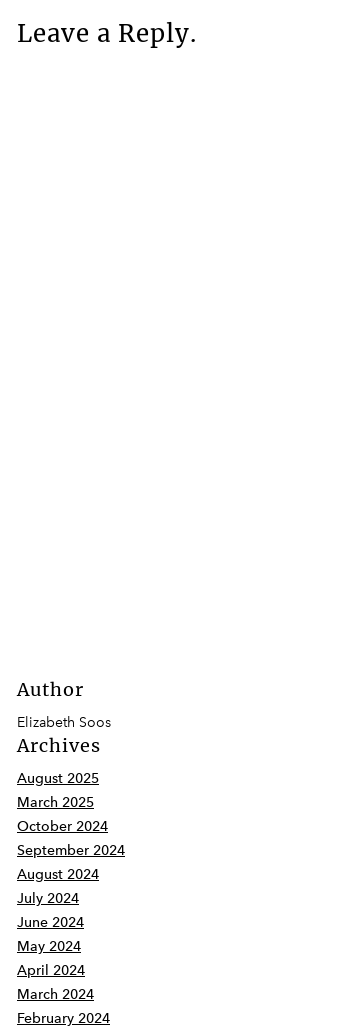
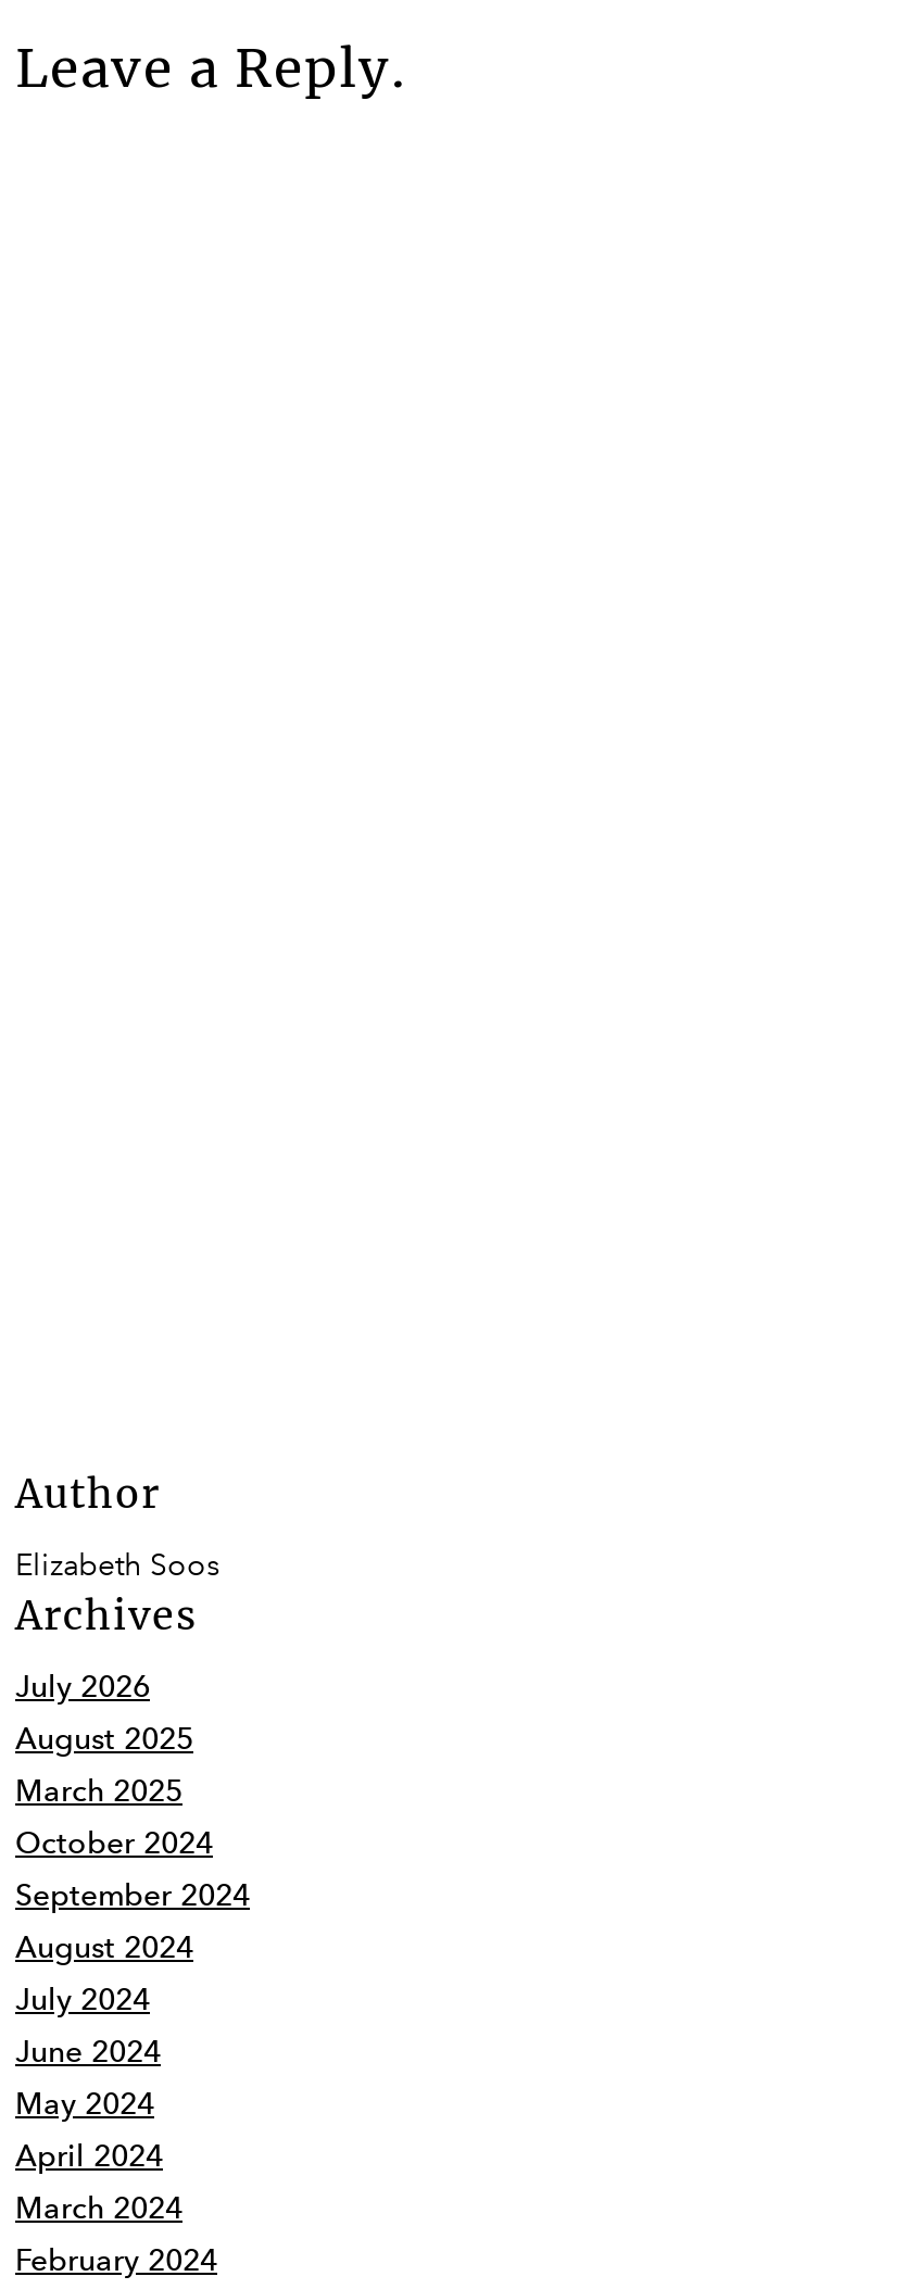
none -> [15,1668,150,1705] July 2026

